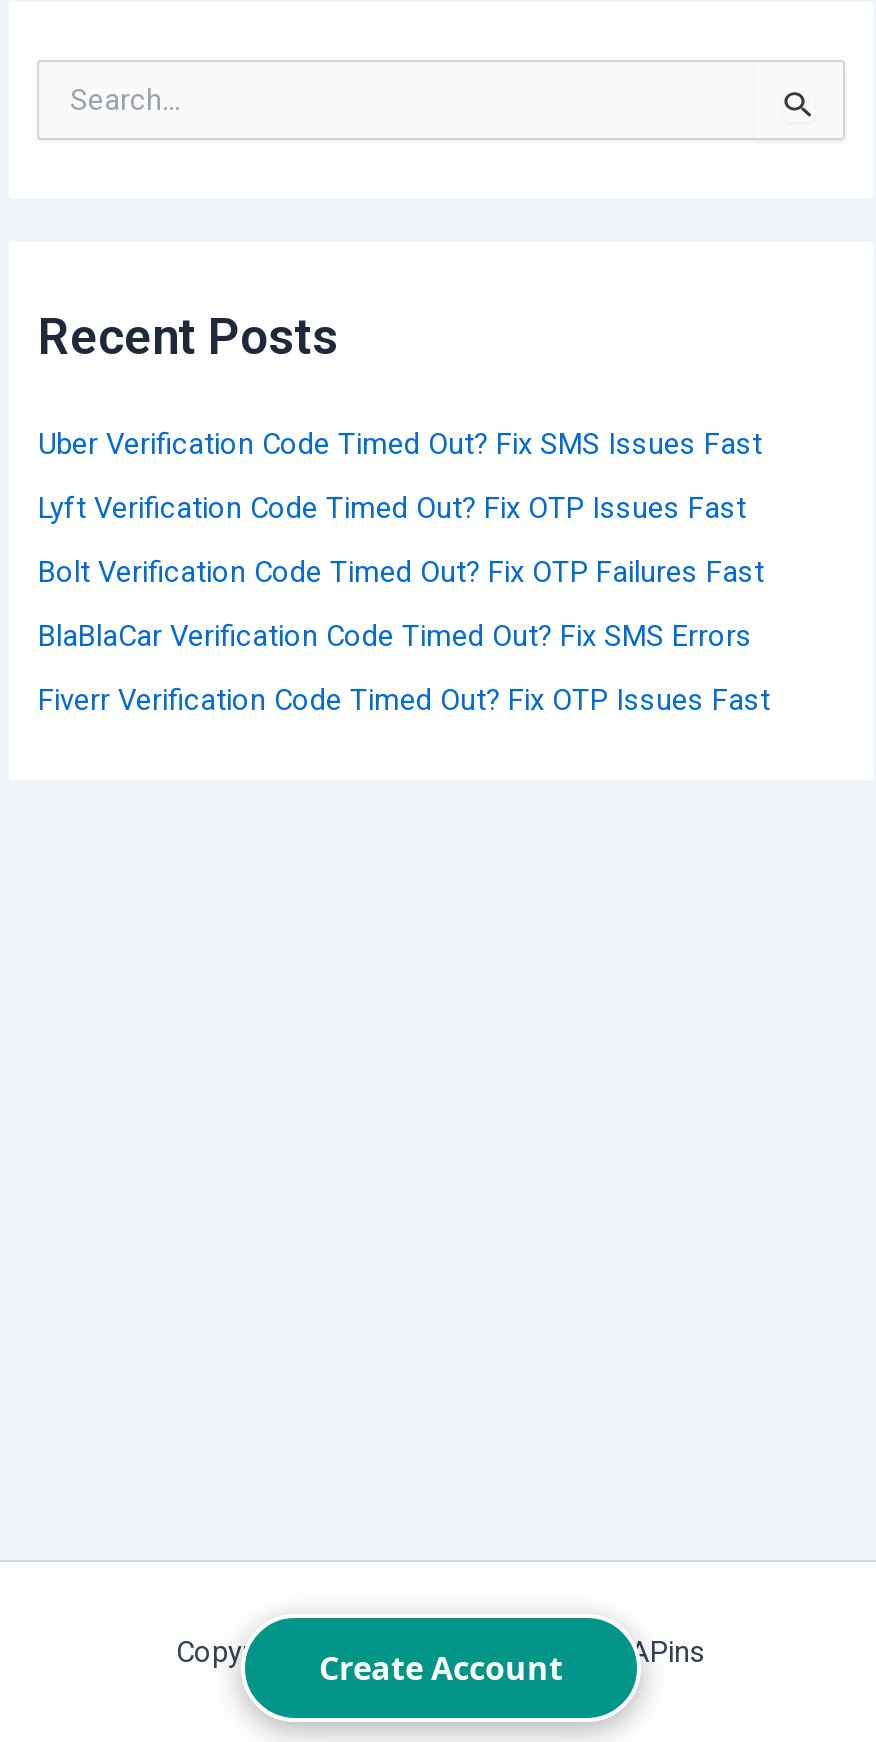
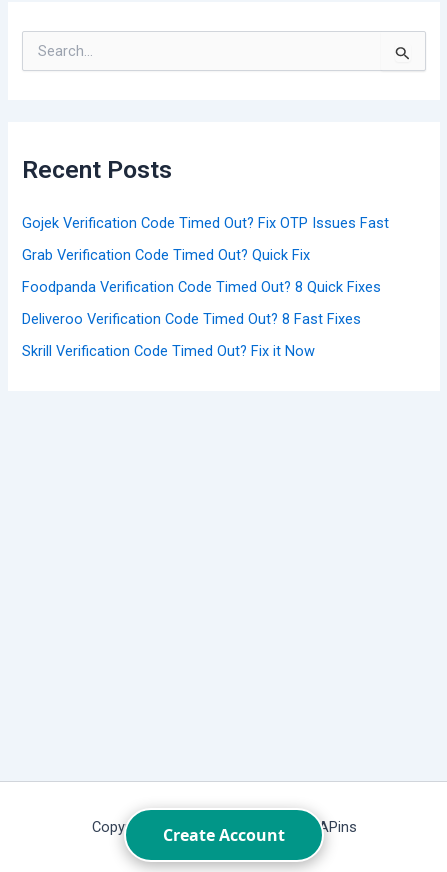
[38,426,762,462] Uber Verification Code Timed Out? Fix SMS Issues Fast -> [22,214,389,232] Gojek Verification Code Timed Out? Fix OTP Issues Fast
[38,490,746,526] Lyft Verification Code Timed Out? Fix OTP Issues Fast -> [22,246,310,264] Grab Verification Code Timed Out? Quick Fix
[38,554,764,590] Bolt Verification Code Timed Out? Fix OTP Failures Fast -> [22,278,381,296] Foodpanda Verification Code Timed Out? 8 Quick Fixes
[38,617,752,653] BlaBlaCar Verification Code Timed Out? Fix SMS Errors -> [22,310,361,328] Deliveroo Verification Code Timed Out? 8 Fast Fixes
[38,681,770,717] Fiverr Verification Code Timed Out? Fix OTP Issues Fast -> [22,342,315,360] Skrill Verification Code Timed Out? Fix it Now

